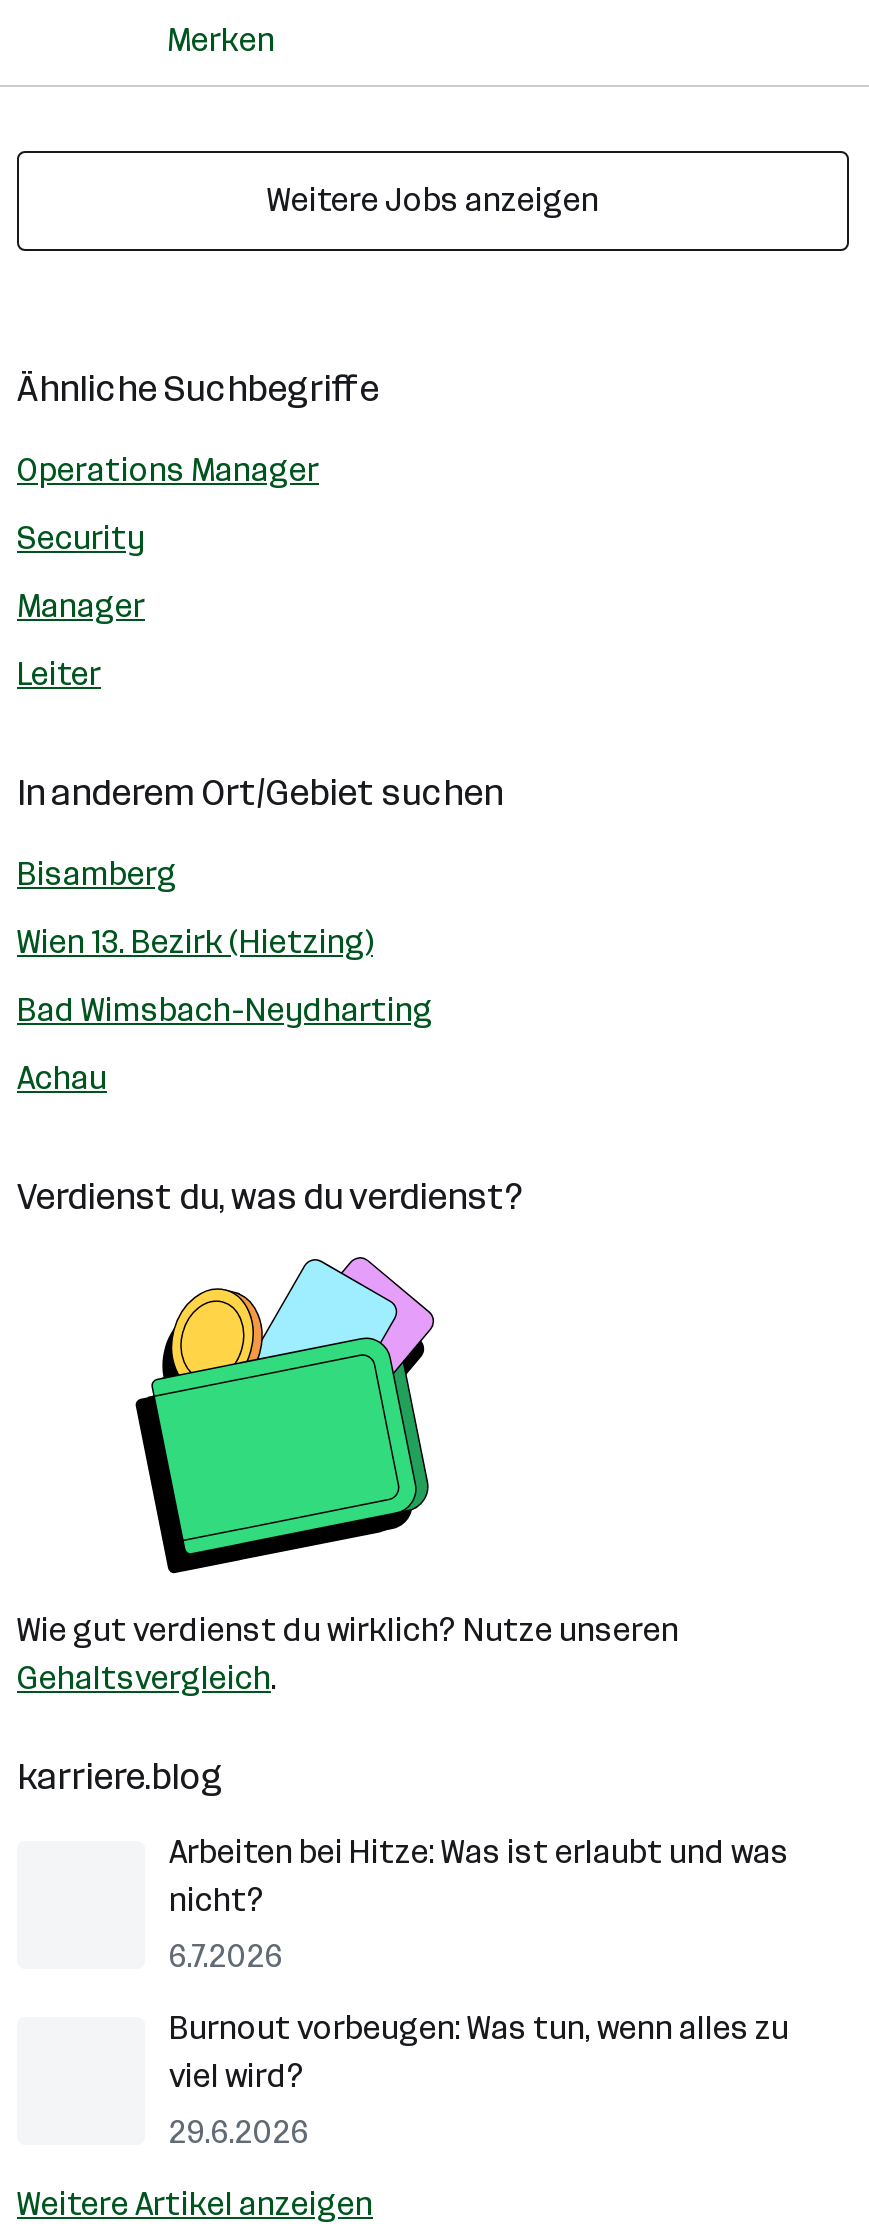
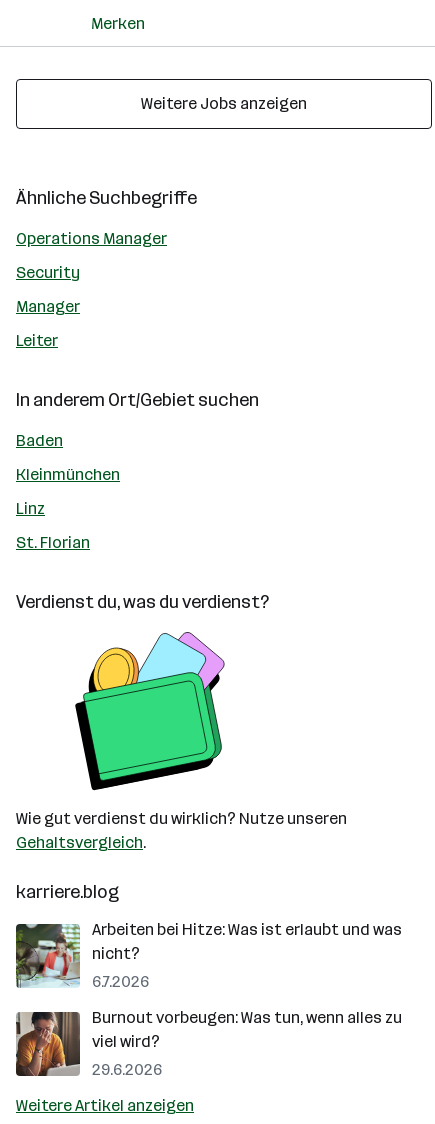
[17,855,177,893] Bisamberg -> [16,431,63,450] Baden
[17,923,373,961] Wien 13. Bezirk (Hietzing) -> [16,465,120,484] Kleinmünchen
[17,991,433,1029] Bad Wimsbach-Neydharting -> [16,499,45,518] Linz
[17,1059,107,1097] Achau -> [16,533,90,552] St. Florian
none -> [15,923,81,988] [image]
none -> [15,1011,81,1077] [image]

